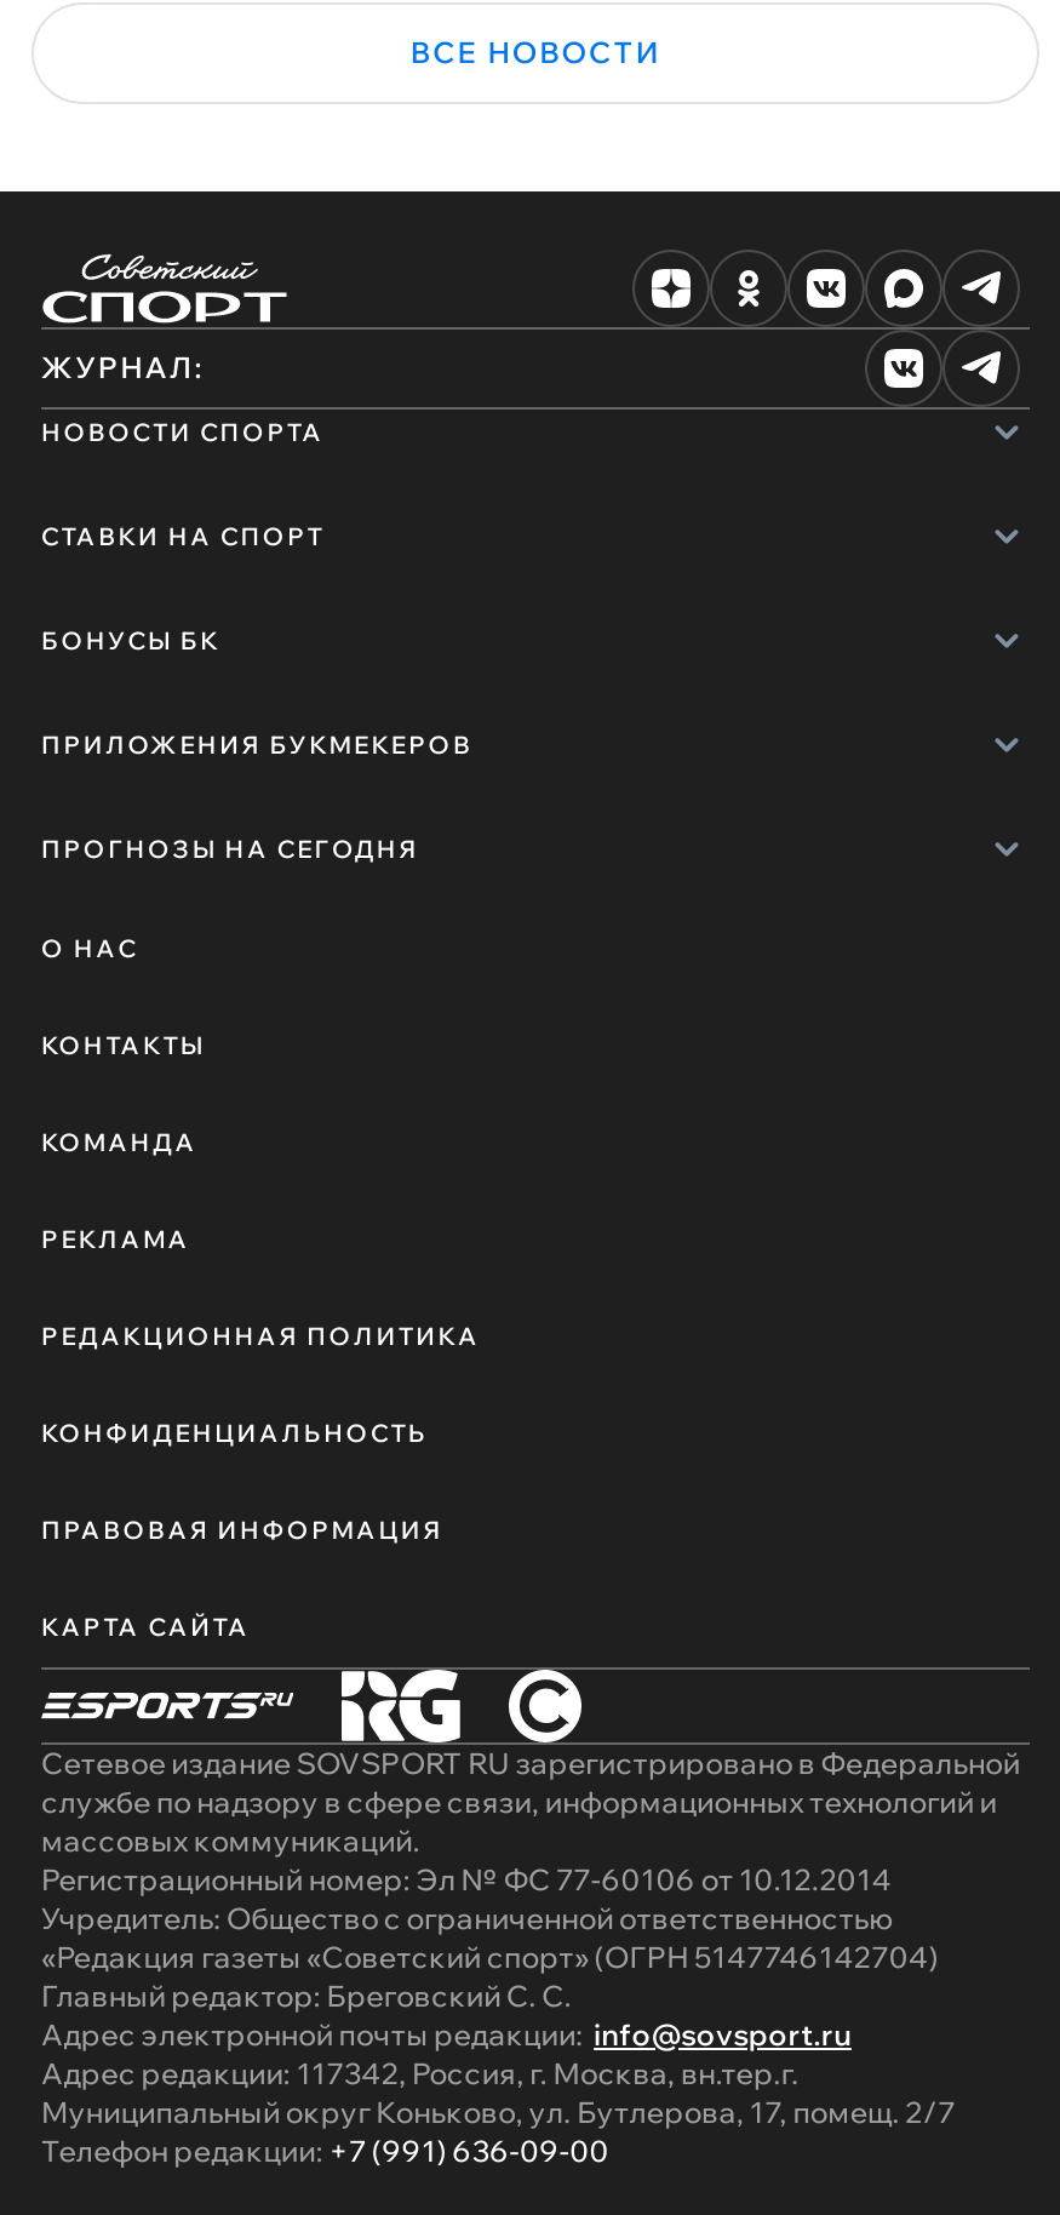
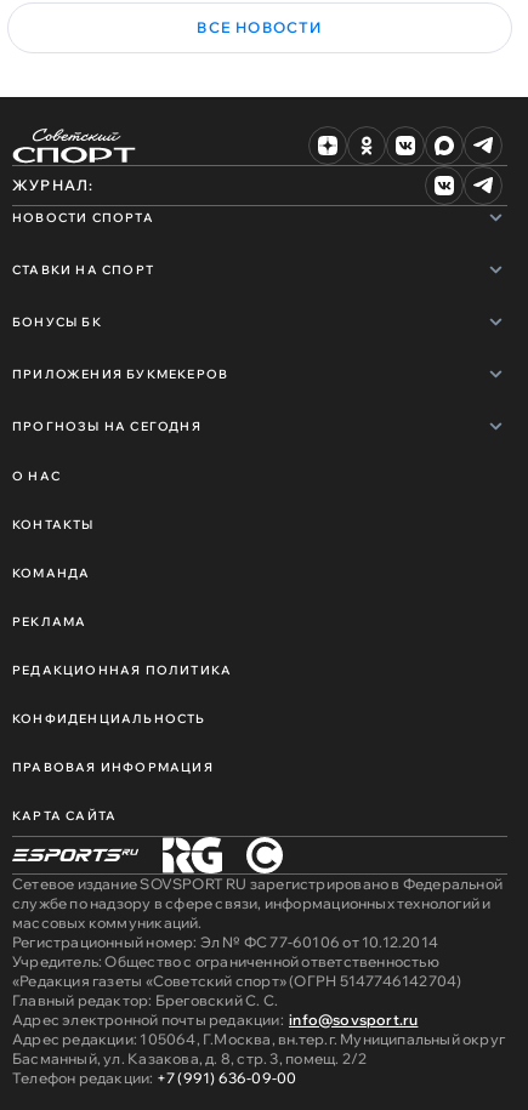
[41,2056,955,2131] Адрес редакции: 117342, Россия, г. Москва, вн.тер.г. | Муниципальный округ Коньково, ул. Бутлерова, 17, помещ. 2/7 -> [12,1030,505,1068] Адрес редакции: 105064, Г.Москва, вн.тер.г. Муниципальный округ | Басманный, ул. Казакова, д. 8, стр. 3, помещ. 2/2

